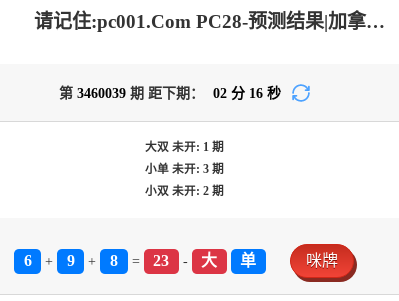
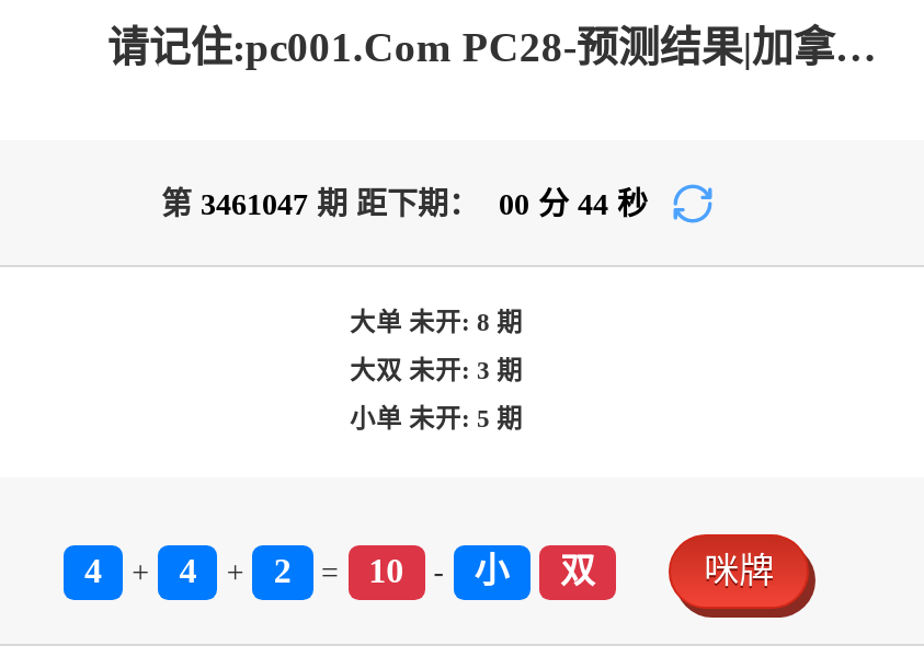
[58,86,280,101] 第3460039期 距下期： 02分 16秒 -> [161,188,648,221] 第3461047期 距下期： 00分 44秒
[144,141,223,154] 大双未开: 1期 -> [350,309,523,337] 大单未开: 8期
[144,163,223,176] 小单未开: 3期 -> [350,357,523,385] 大双未开: 3期
[144,185,223,198] 小双未开: 2期 -> [350,405,523,434] 小单未开: 5期
[23,252,31,269] 6 -> [84,552,102,589] 4
[67,252,75,269] 9 -> [179,552,197,589] 4
[110,252,118,269] 8 -> [274,552,291,589] 2
[153,252,169,269] 23 -> [369,552,404,589] 10
[201,252,256,269] 大 | 单 -> [474,552,595,589] 小 | 双

